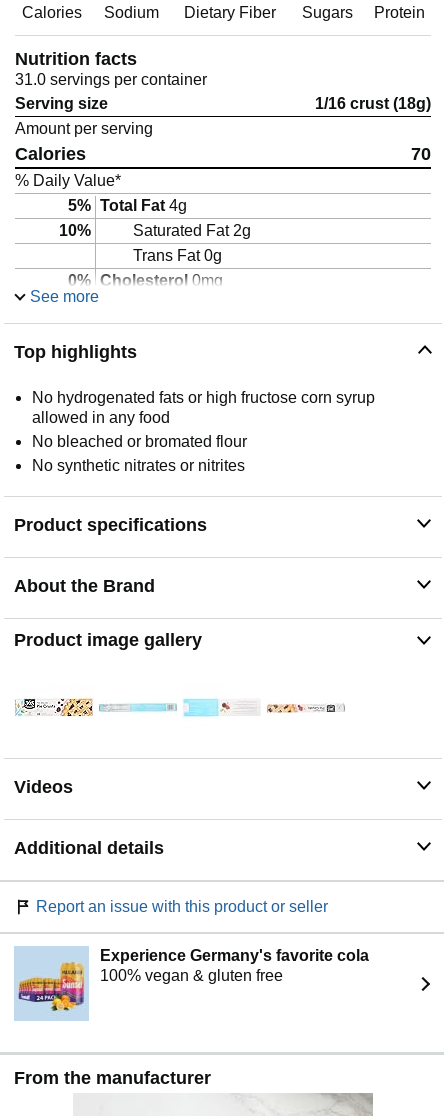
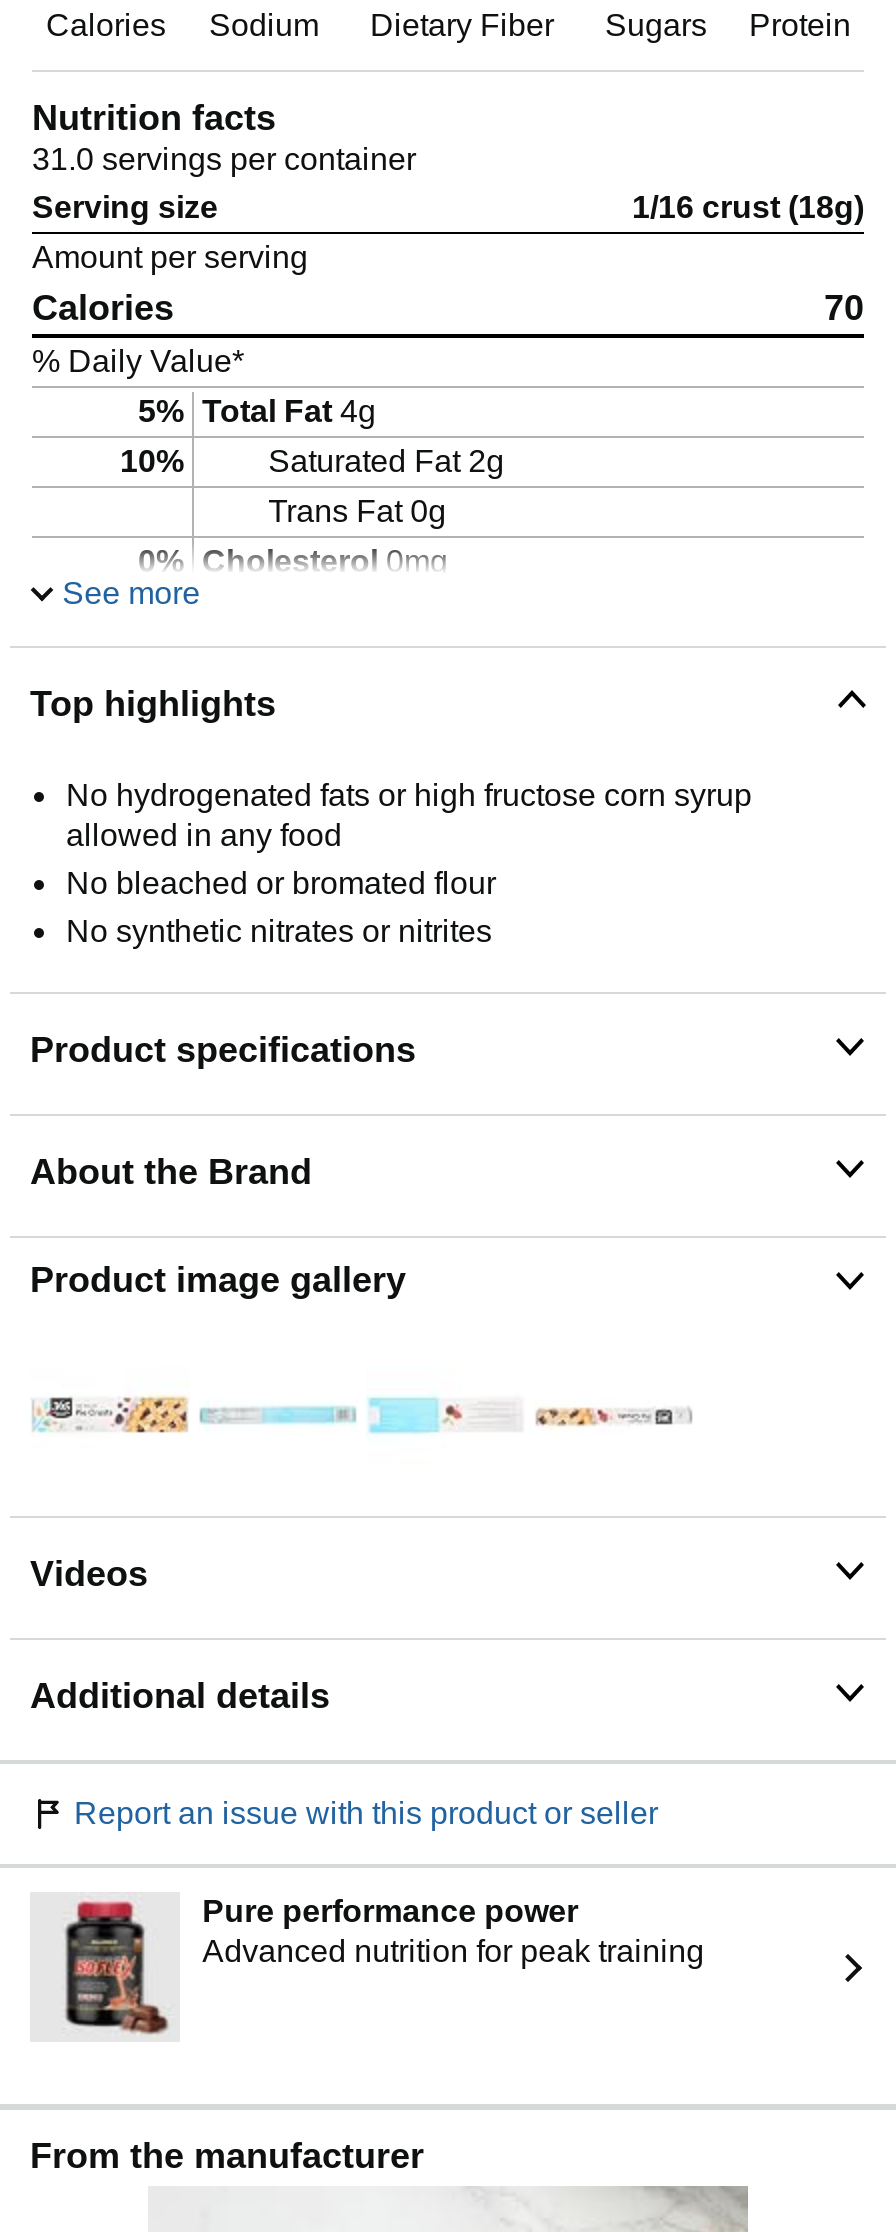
[14,946,369,1021] [image] | Experience Germany's favorite cola | 100% vegan & gluten free -> [34,1894,704,2040] [image] | Pure performance power | Advanced nutrition for peak training

